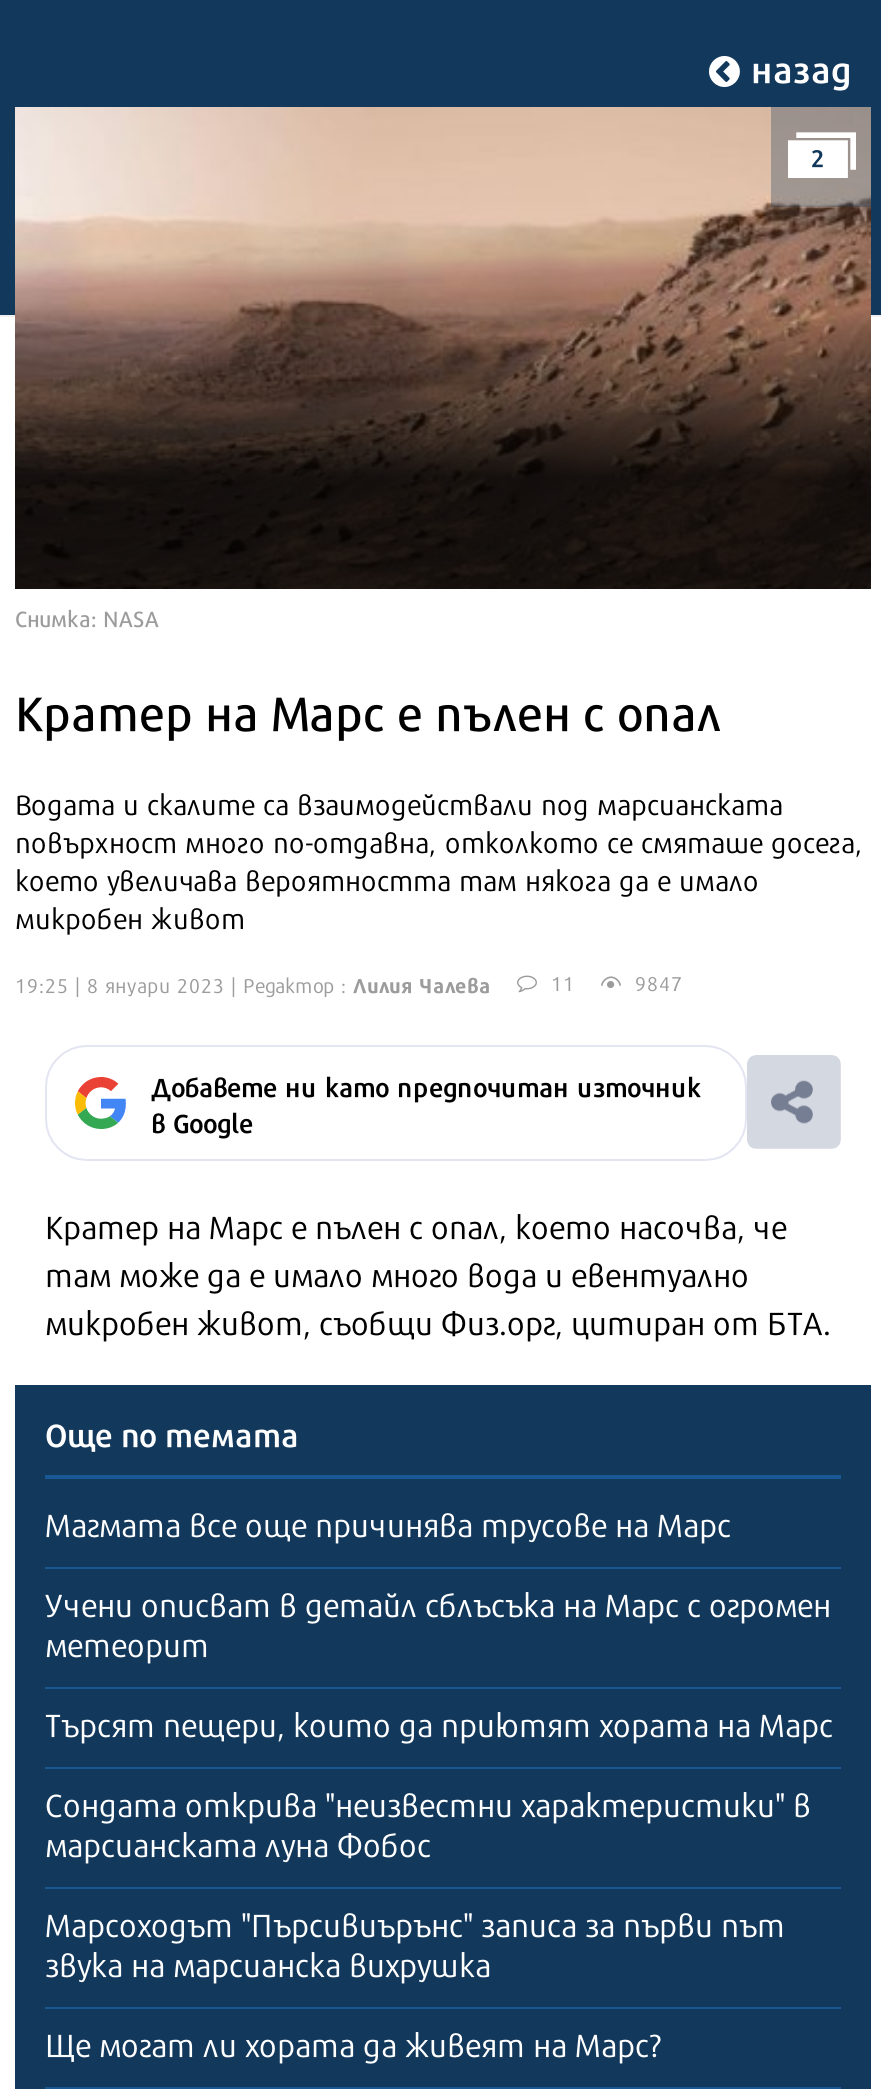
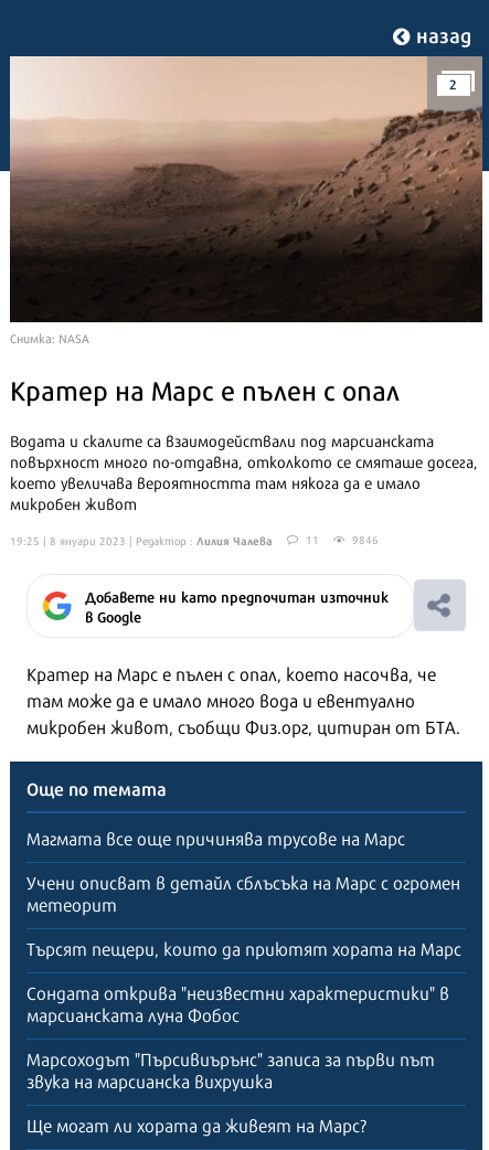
[635,967,683,997] 9847 -> [352,531,379,548] 9846

